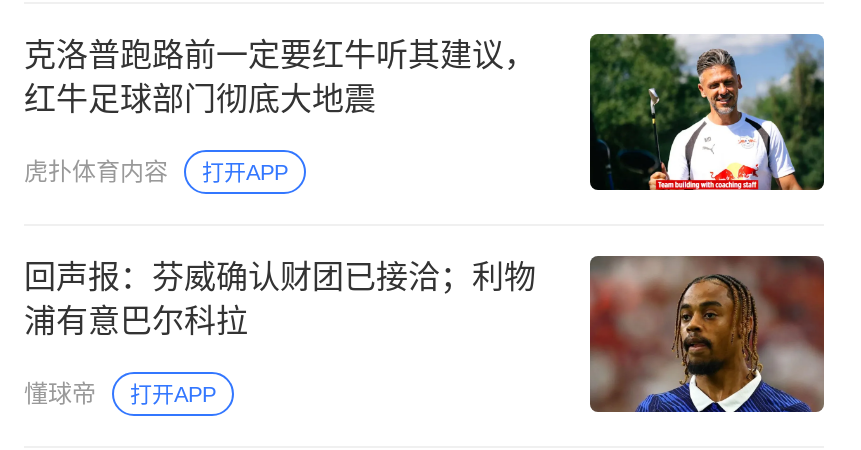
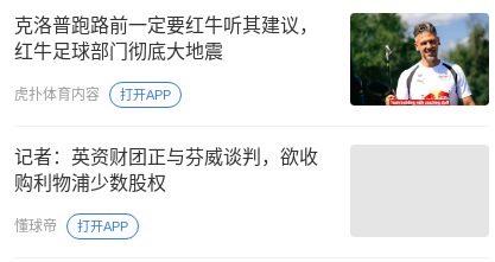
[24,260,536,338] 回声报：芬威确认财团已接洽；利物 | 浦有意巴尔科拉 -> [14,147,318,193] 记者：英资财团正与芬威谈判，欲收 | 购利物浦少数股权
[588,254,826,414] [image] -> none

